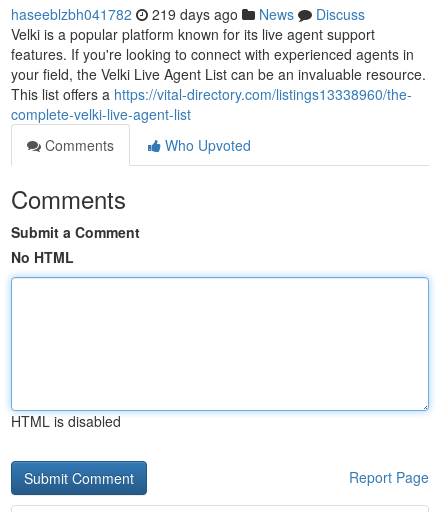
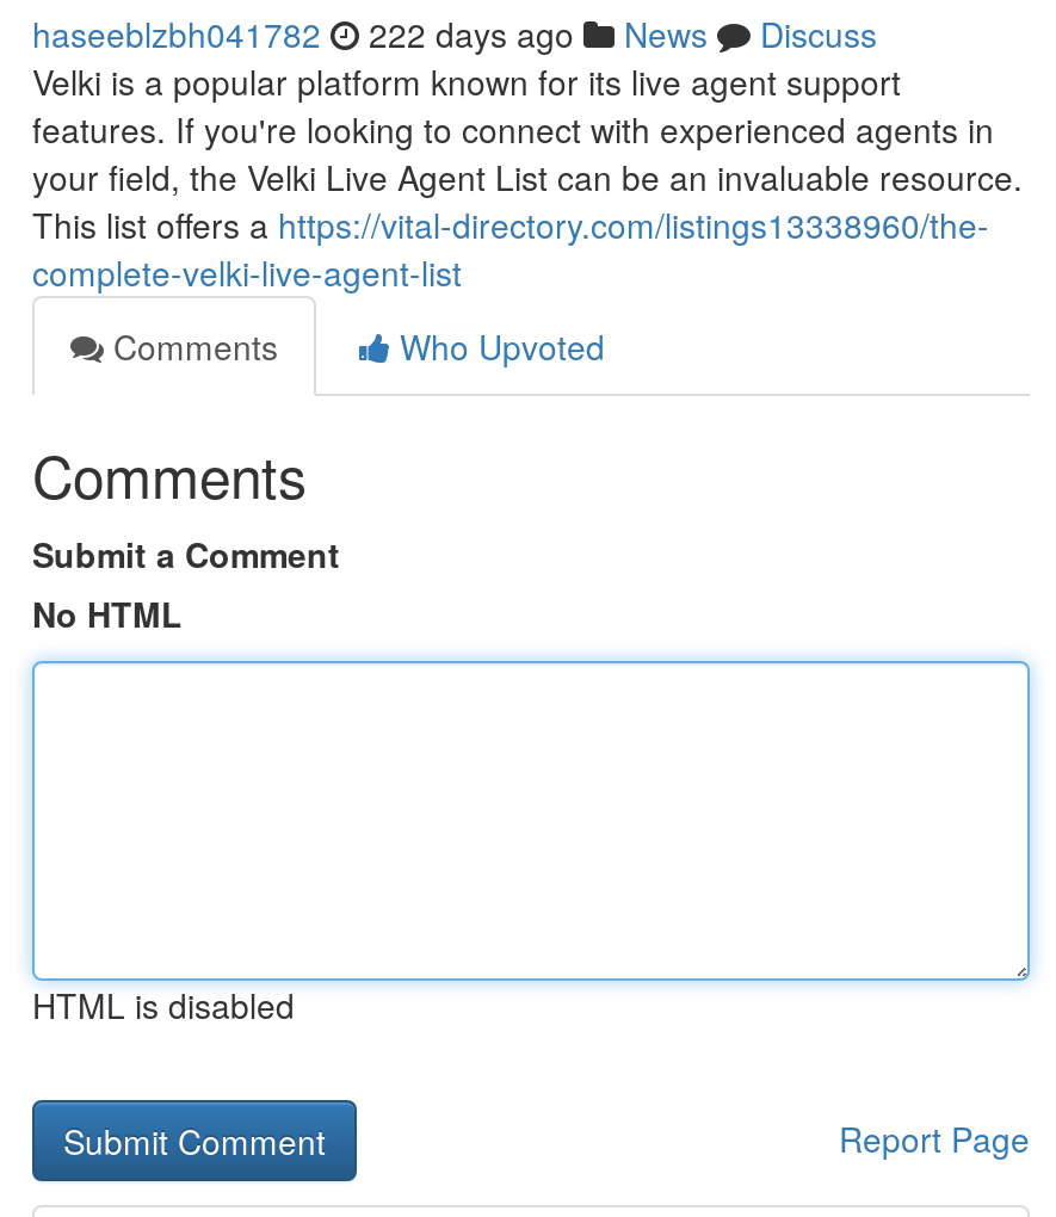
[11,4,365,24] haseeblzbh041782 219 days ago News Discuss -> [32,10,877,57] haseeblzbh041782 222 days ago News Discuss

